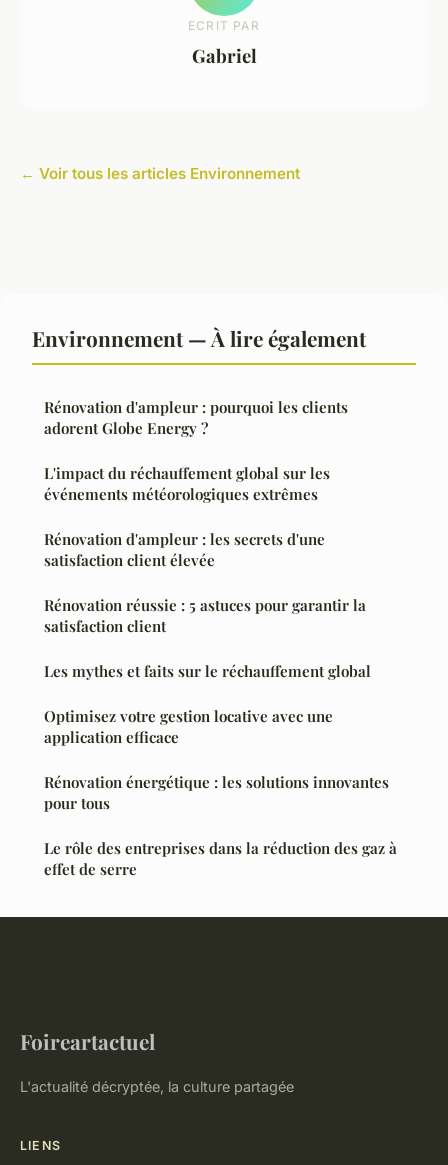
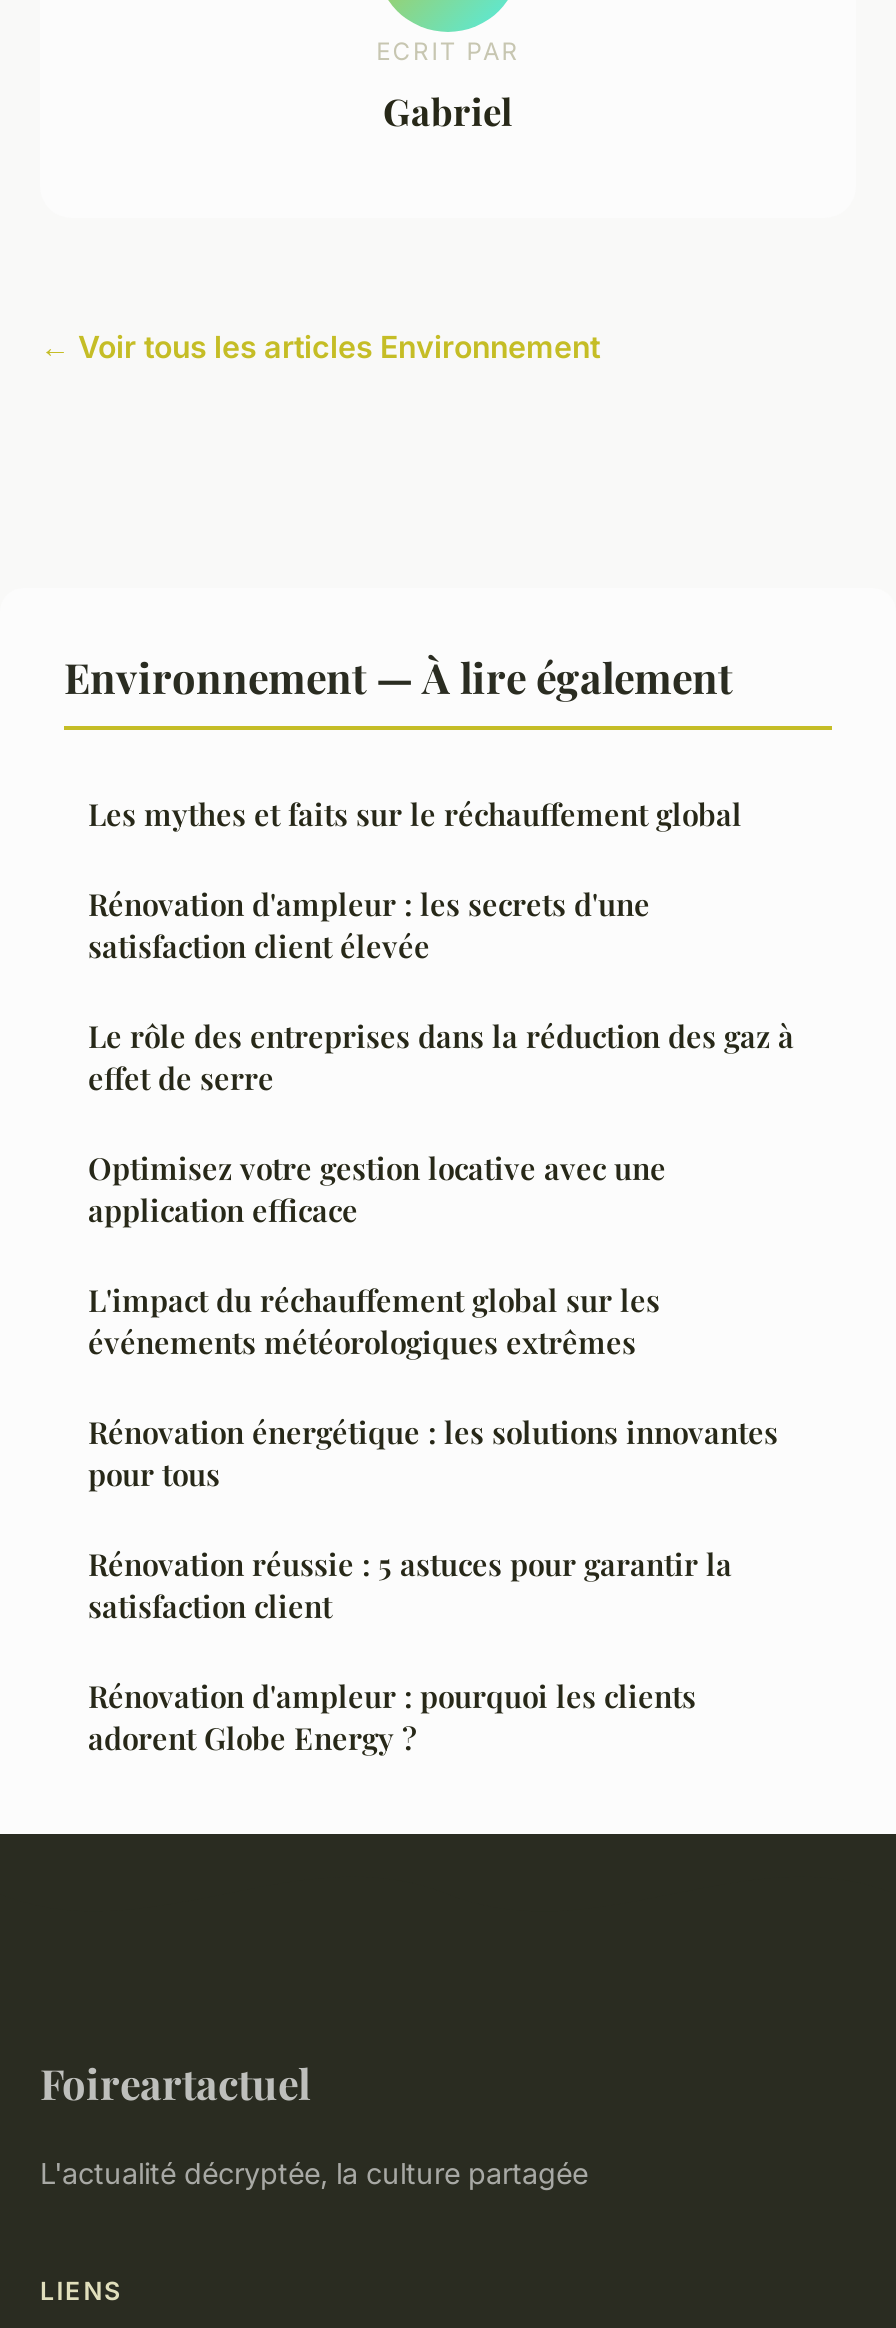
moved [44,397,348,438] -> [88,1676,696,1758]: Rénovation d'ampleur : pourquoi les clients | adorent Globe Energy ?
moved [44,463,397,879] -> [88,794,794,1626]: L'impact du réchauffement global sur les | événements météorologiques extrêmes | Rénovation d'ampleur : les secrets d'une | ... | Le rôle des entreprises dans la réduction des gaz à | effet de serre

